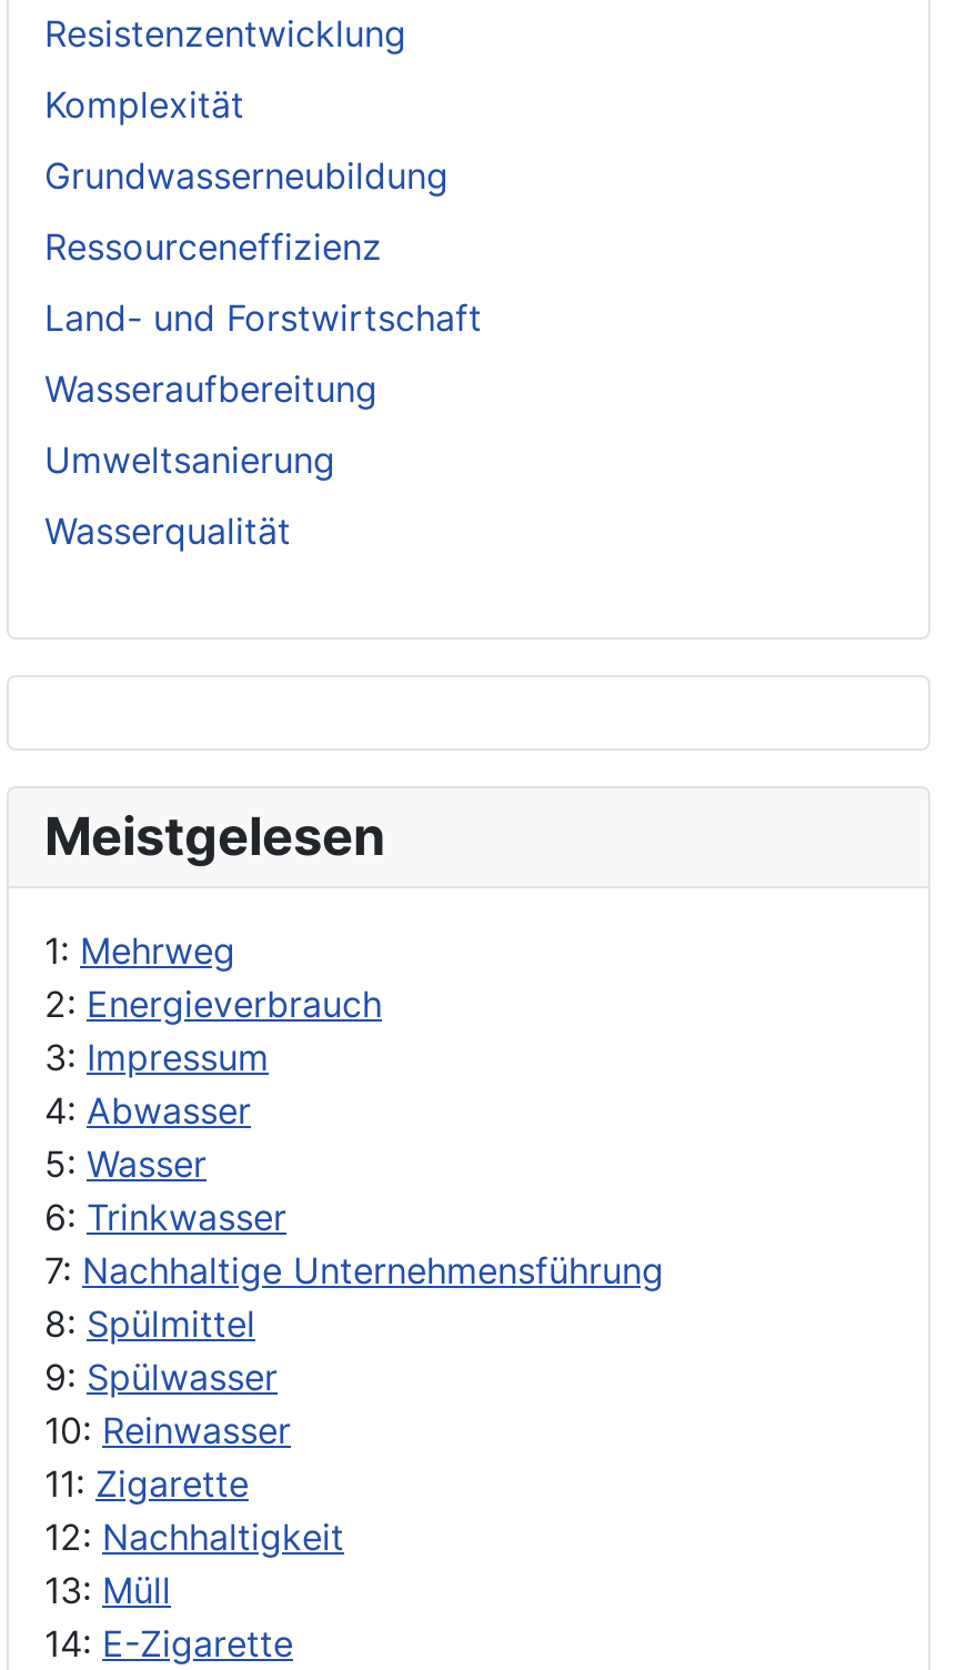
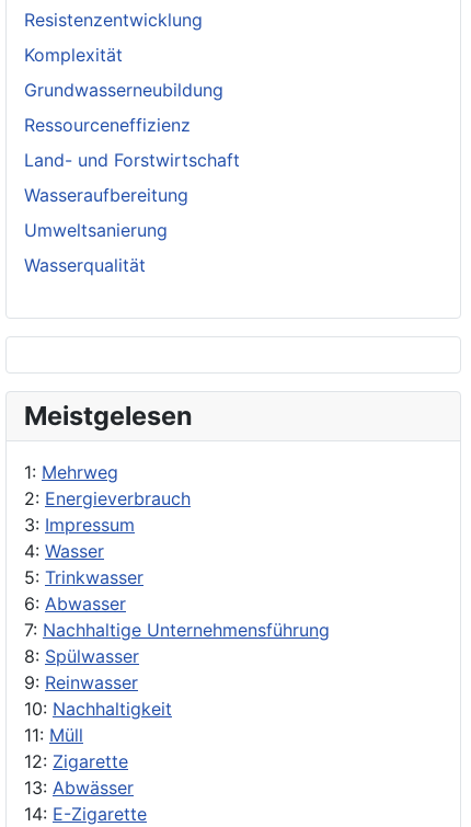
[44,1089,286,1240] 4: Abwasser | 5: Wasser | 6: Trinkwasser -> [24,540,143,615] 4: Wasser | 5: Trinkwasser | 6: Abwasser
[44,1302,344,1613] 8: Spülmittel | 9: Spülwasser | 10: Reinwasser | 11: Zigarette | 12: Nachhaltigkeit | 13: Müll -> [24,645,172,799] 8: Spülwasser | 9: Reinwasser | 10: Nachhaltigkeit | 11: Müll | 12: Zigarette | 13: Abwässer

